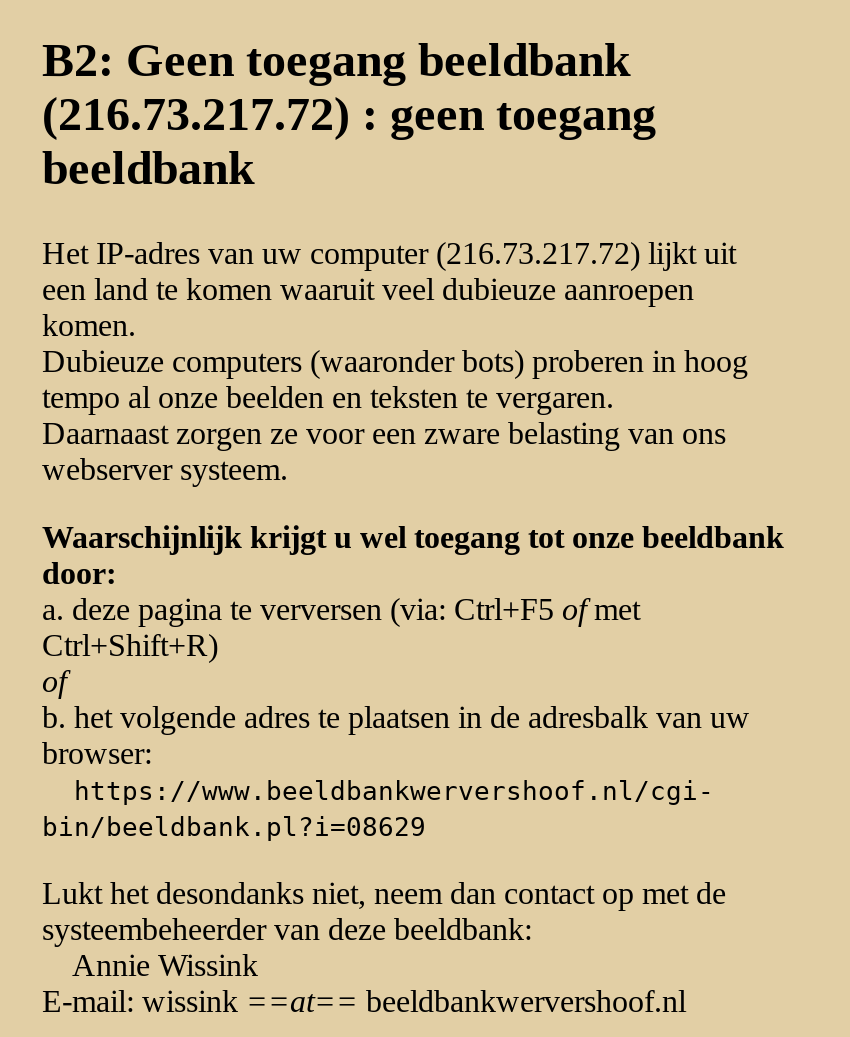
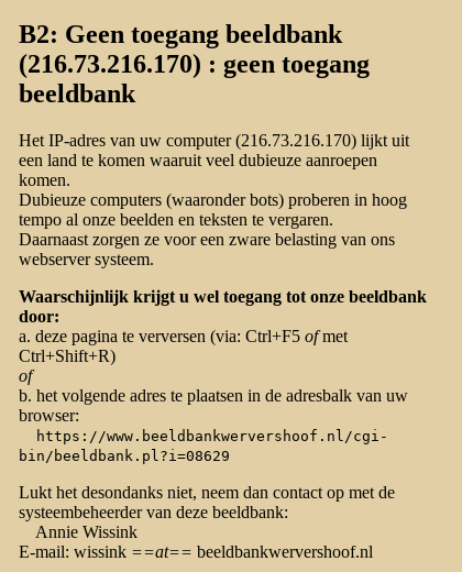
[42,88,656,140] (216.73.217.72) : geen toegang -> [19,49,370,78] (216.73.216.170) : geen toegang
[42,236,736,270] Het IP-adres van uw computer (216.73.217.72) lijkt uit -> [19,131,409,149] Het IP-adres van uw computer (216.73.216.170) lijkt uit

